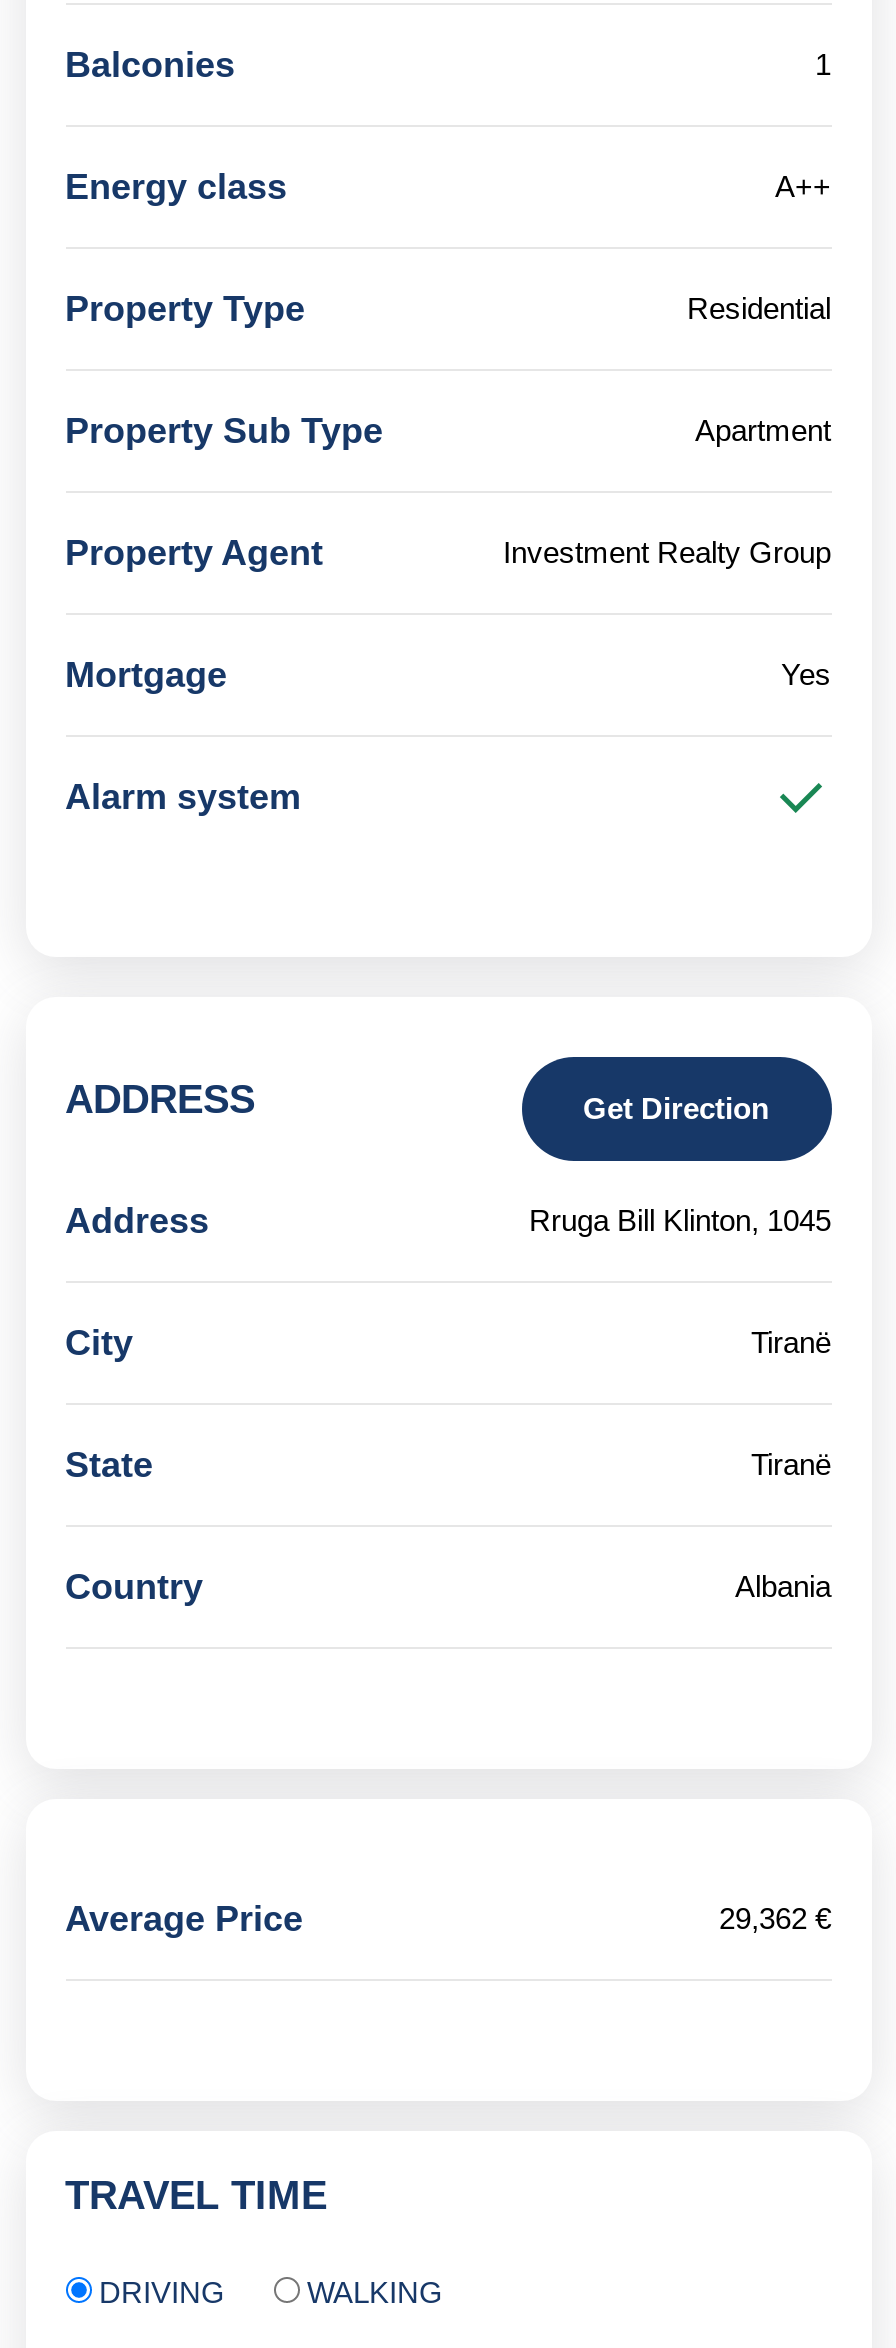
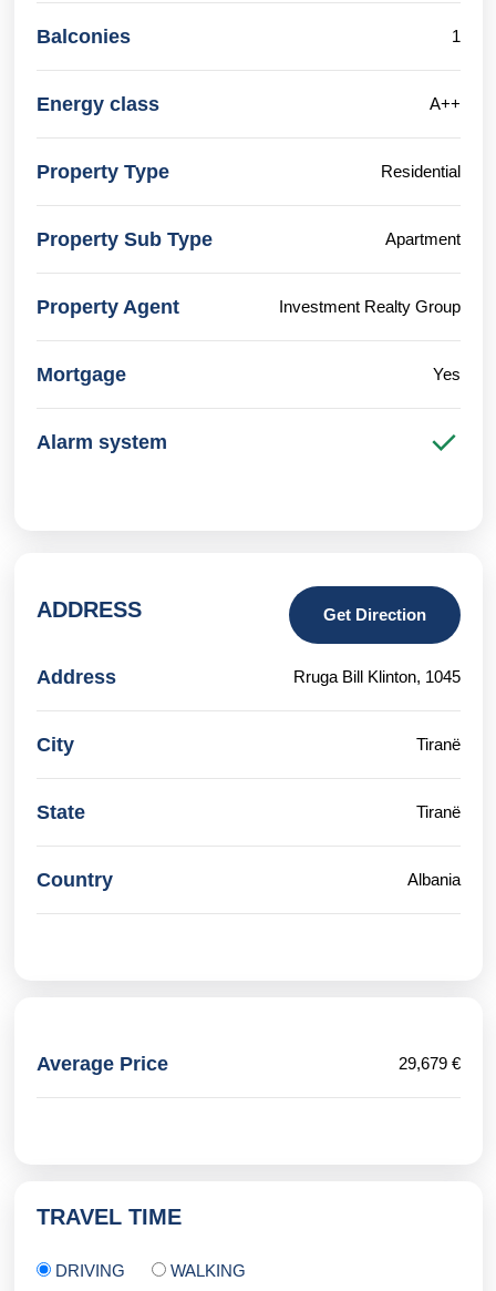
[719,1901,831,1935] 29,362 € -> [398,1054,460,1073] 29,679 €

